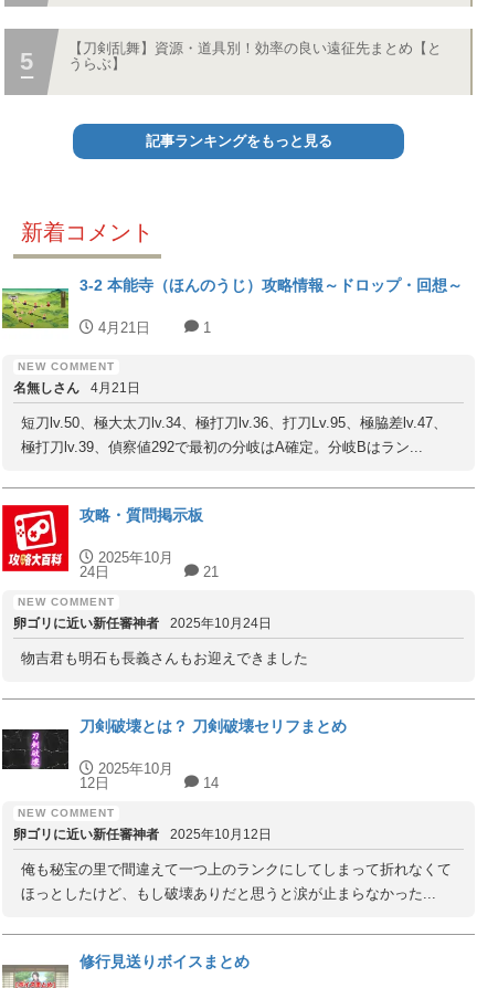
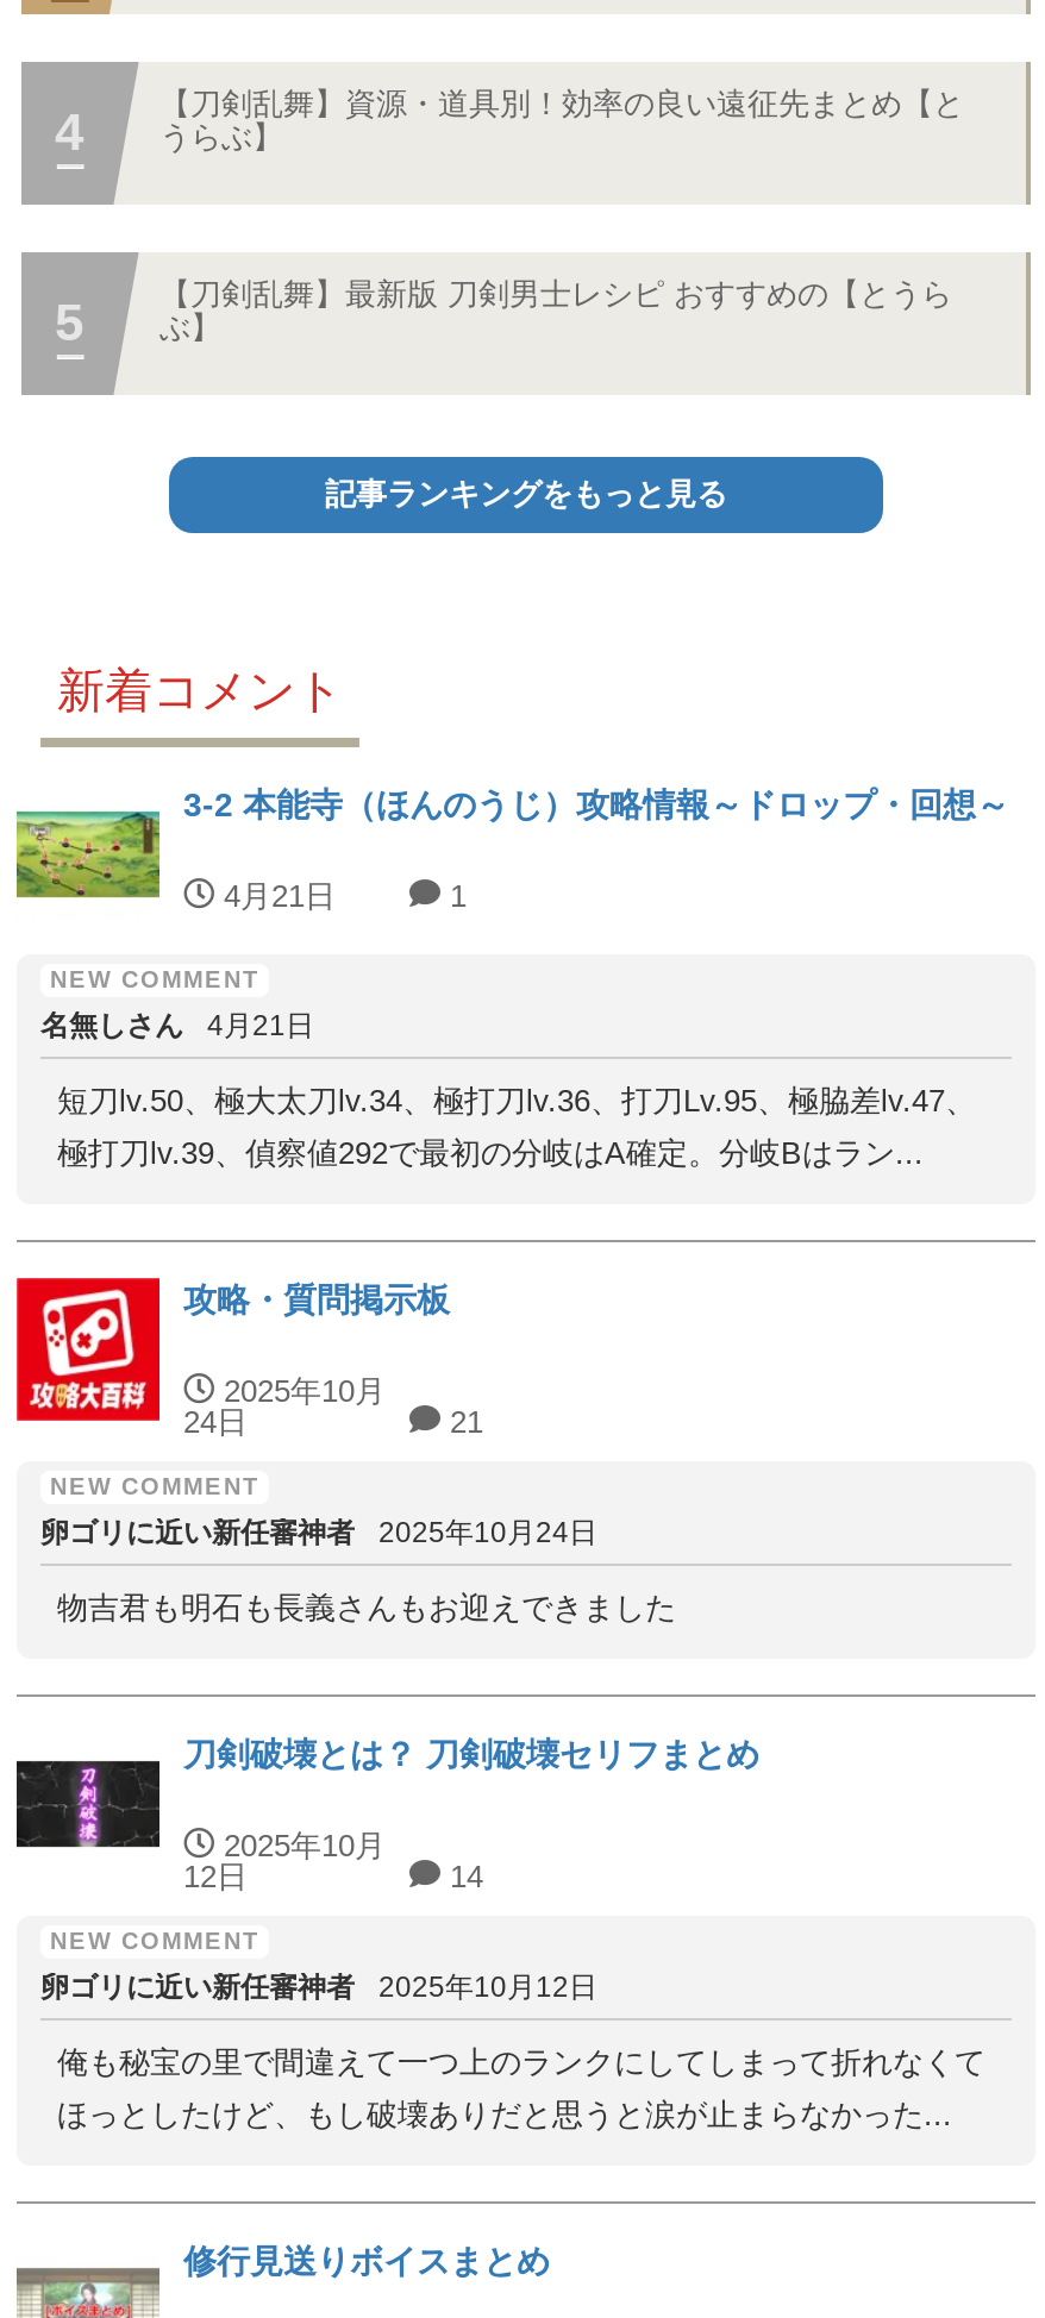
none -> [159,276,952,345] 【刀剣乱舞】最新版 刀剣男士レシピ おすすめの【とうら | ぶ】

